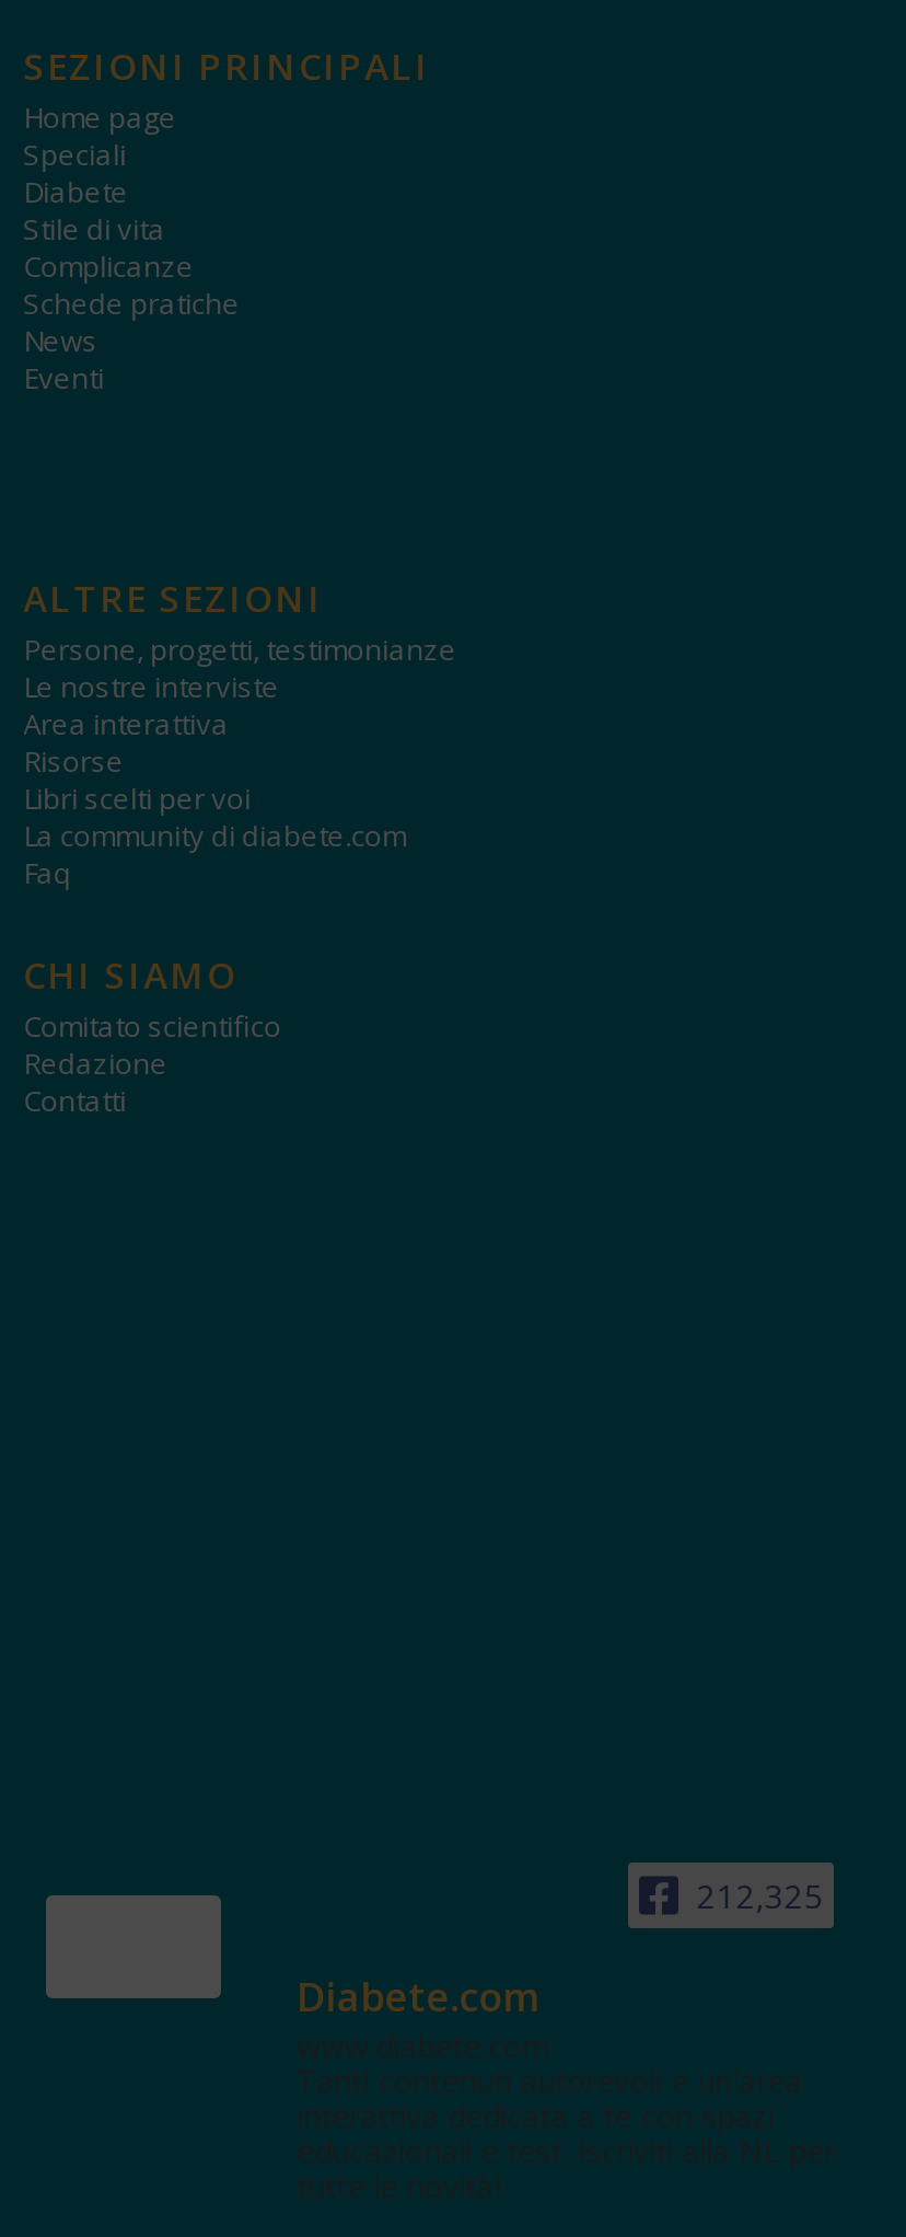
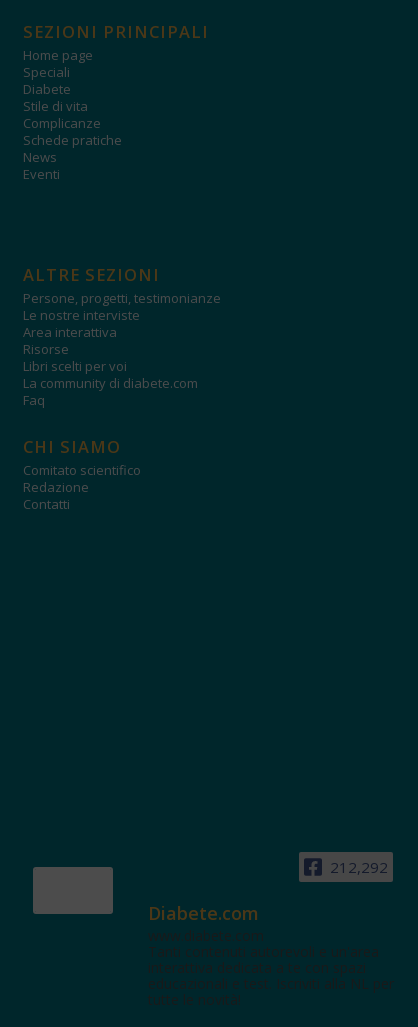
[697,1872,824,1916] 212,325 -> [330,856,388,876] 212,292

